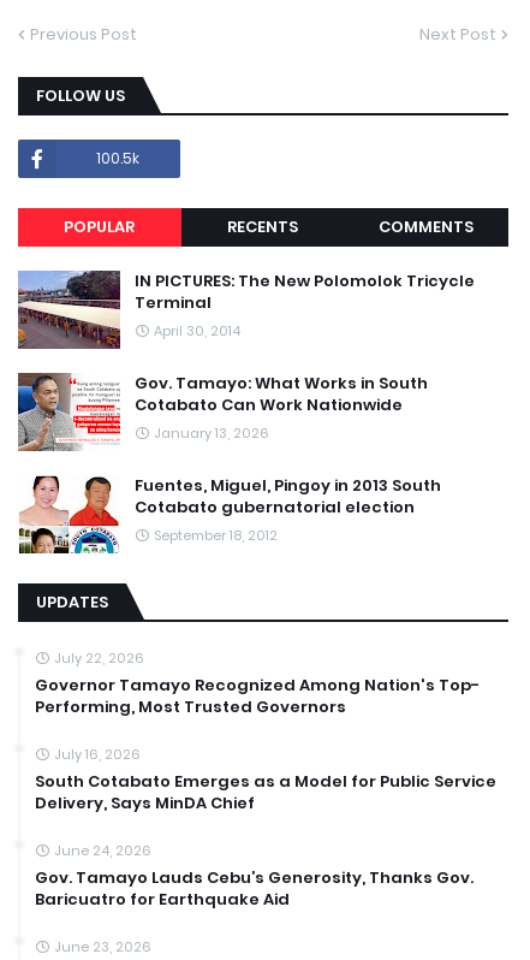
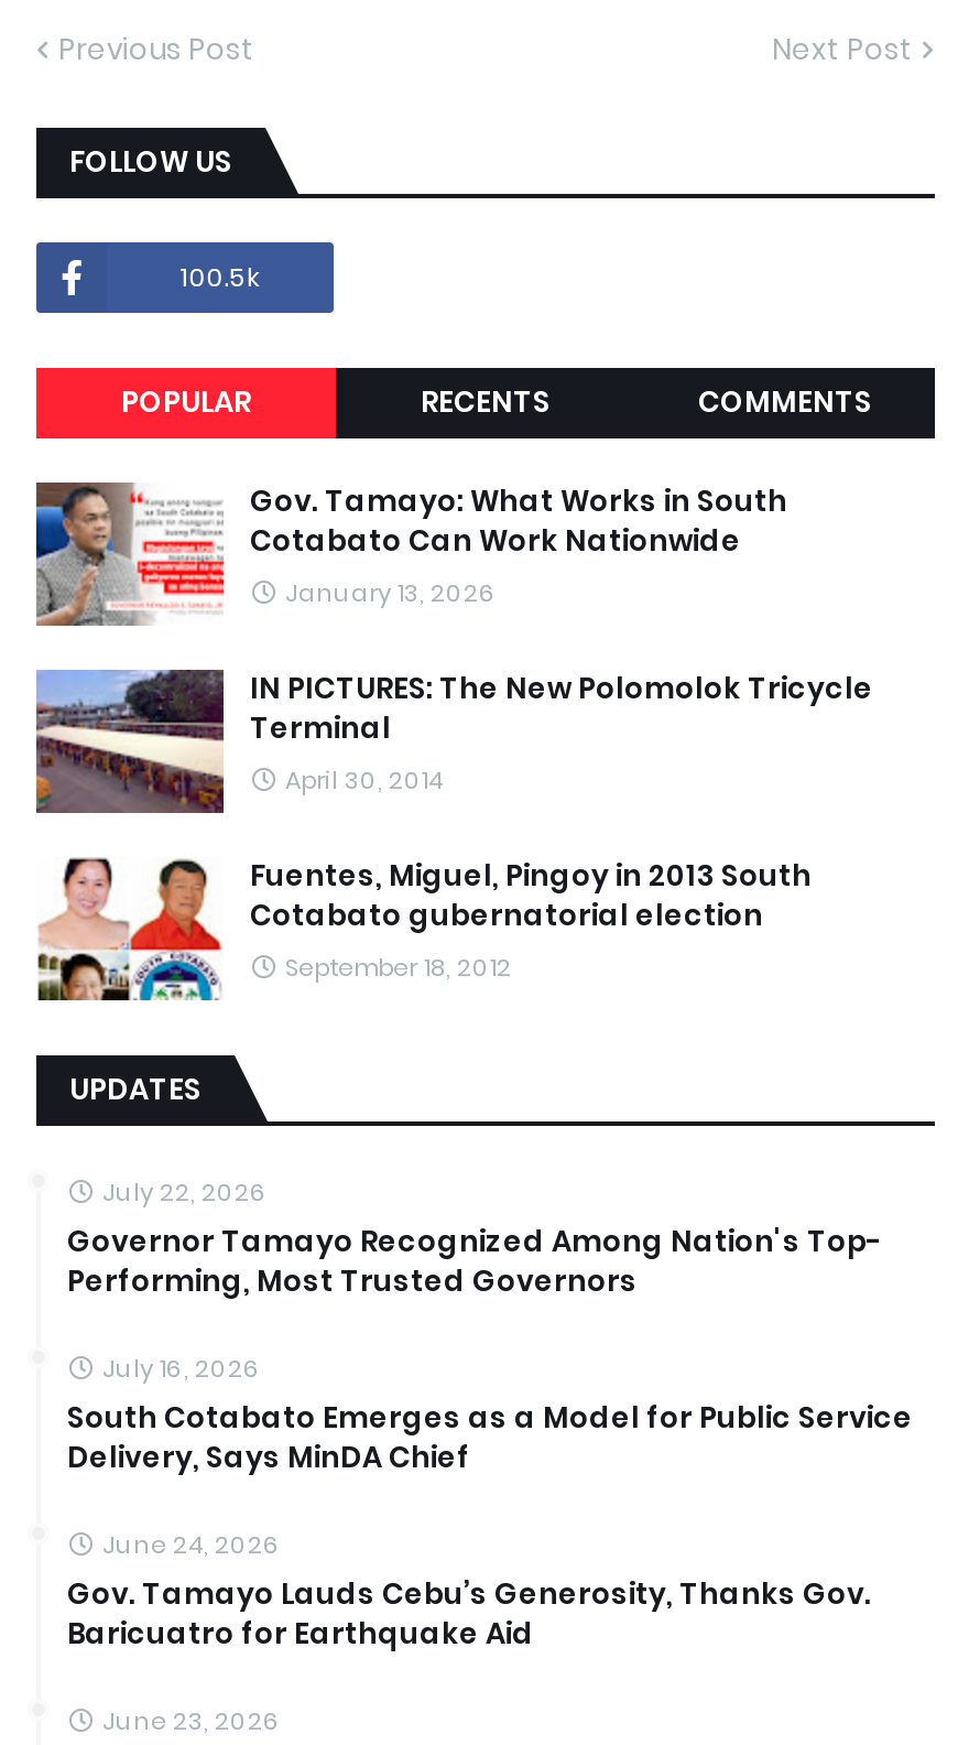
moved [16,269,475,350] -> [32,668,873,815]: [image] | IN PICTURES: The New Polomolok Tricycle | Terminal | April 30, 2014
moved [17,372,428,451] -> [34,480,787,626]: [image] | Gov. Tamayo: What Works in South | Cotabato Can Work Nationwide | January 13, 2026

